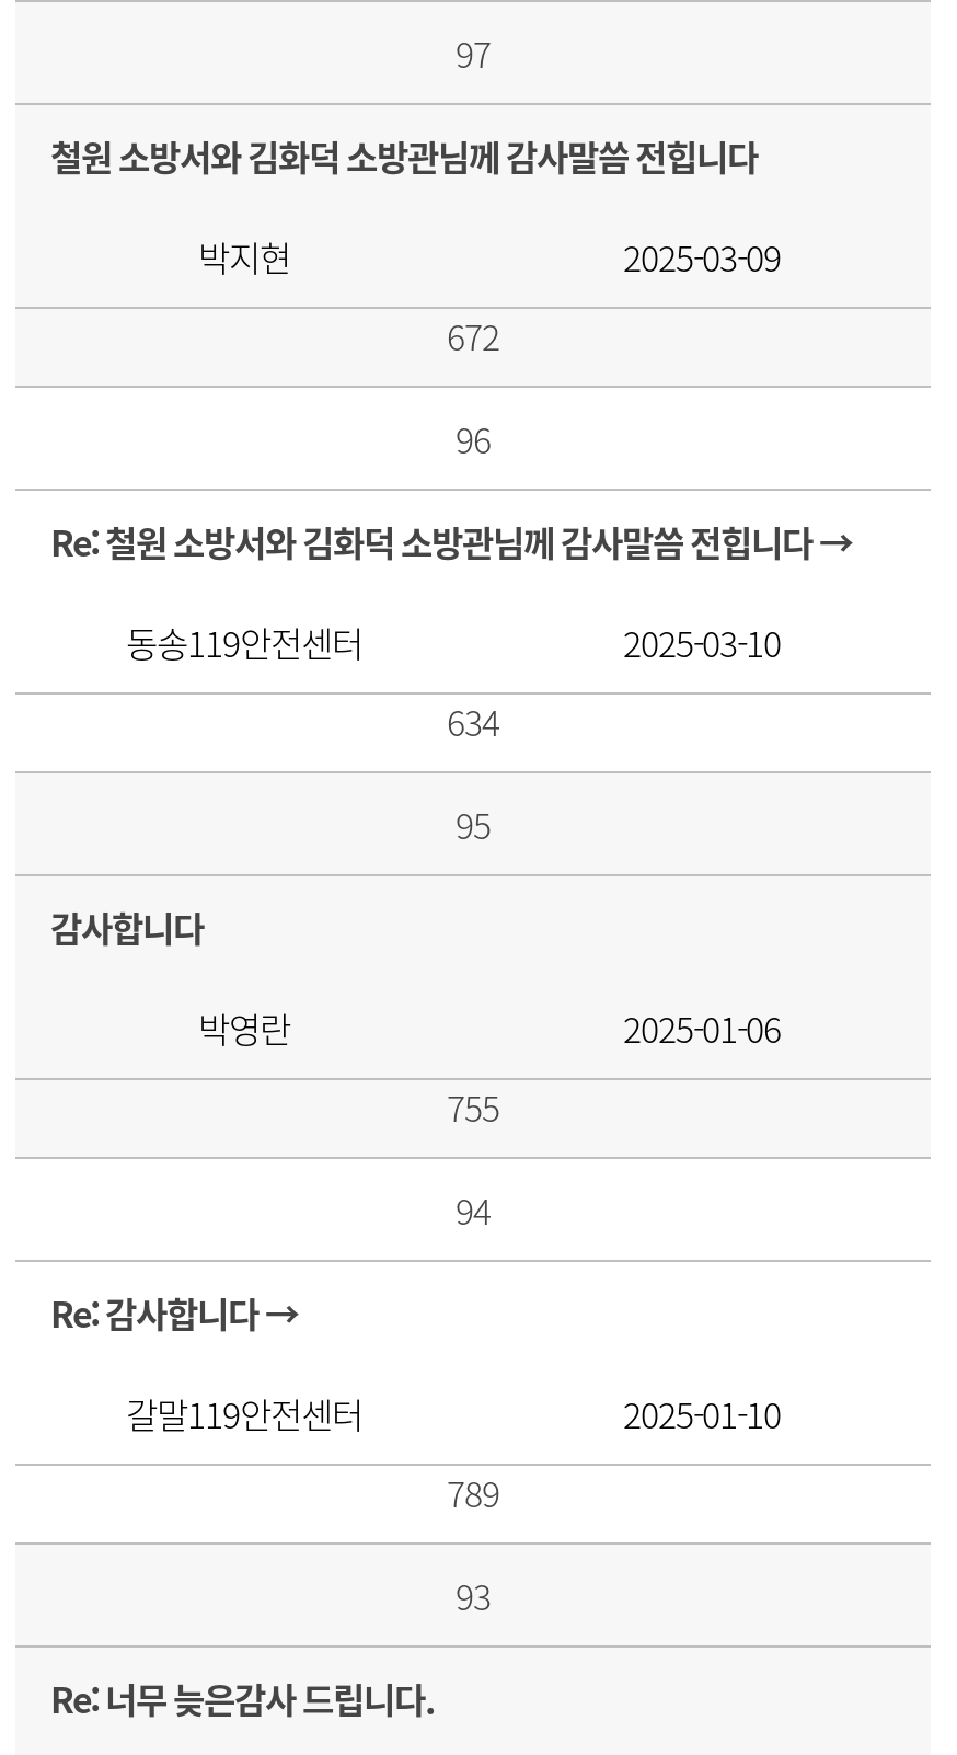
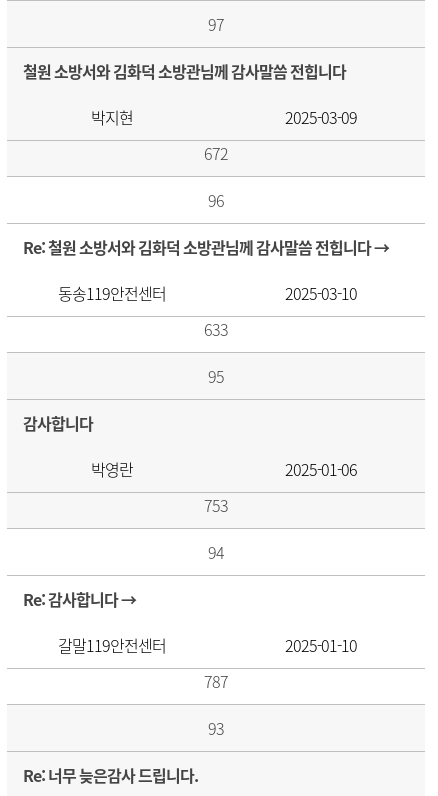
[447,695,499,747] 634 -> [204,317,228,341] 633
[447,1080,499,1133] 755 -> [204,493,228,517] 753
[447,1466,499,1518] 789 -> [204,669,228,693] 787

